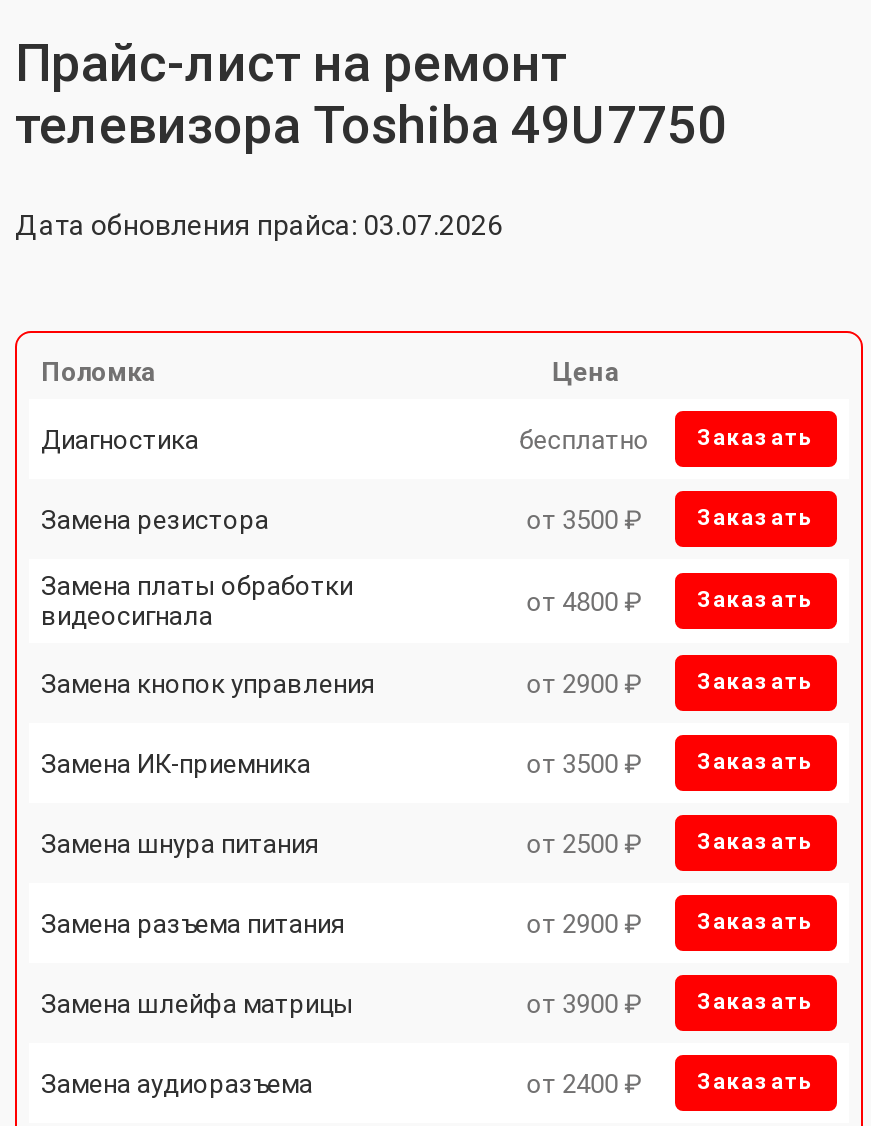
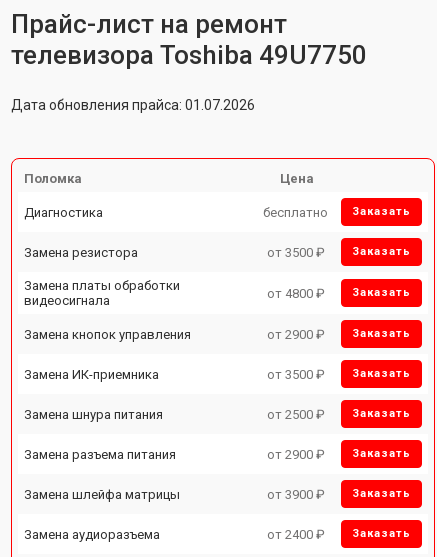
[15,209,503,241] Дата обновления прайса: 03.07.2026 -> [11,97,255,113] Дата обновления прайса: 01.07.2026

